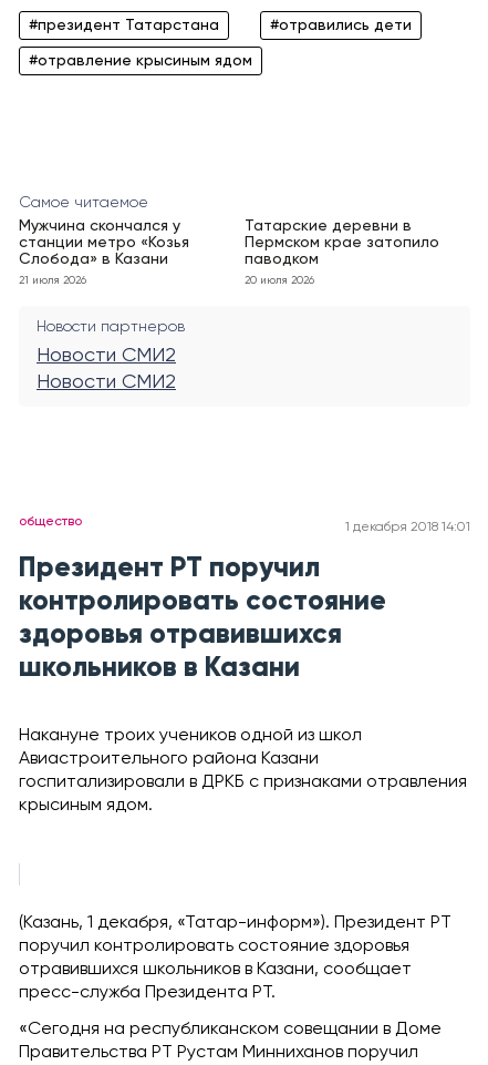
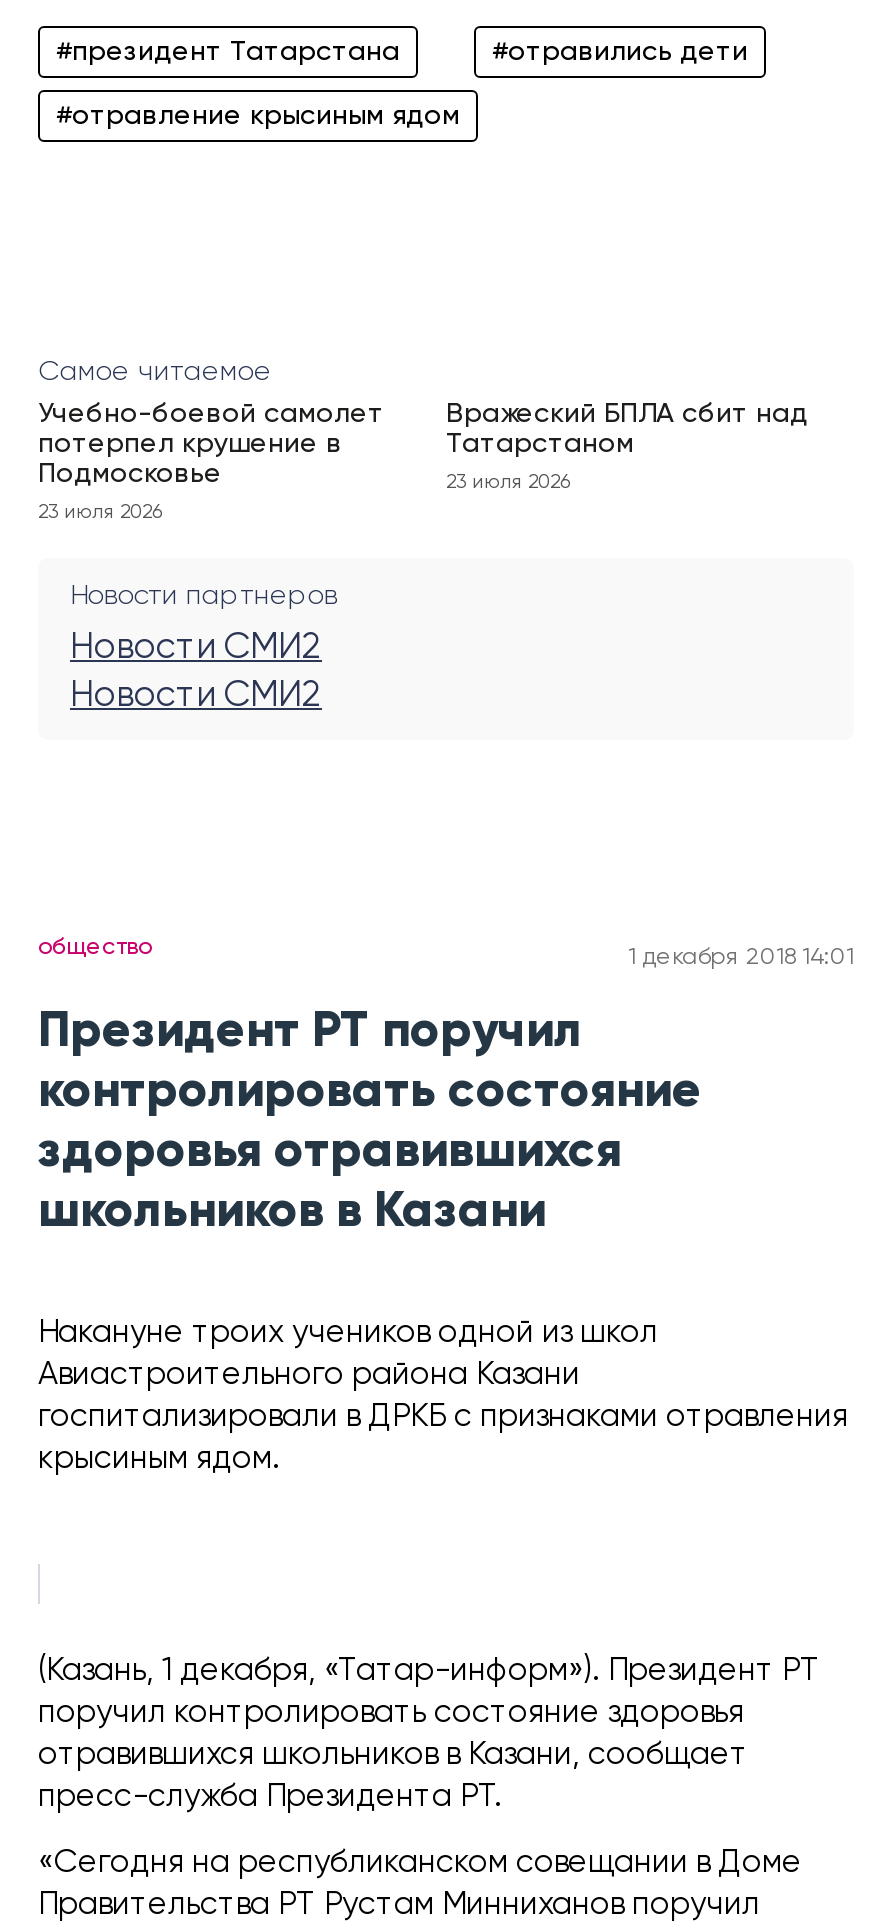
[19,218,189,267] Мужчина скончался у | станции метро «Козья | Слобода» в Казани -> [38,400,384,488] Учебно-боевой самолет | потерпел крушение в | Подмосковье
[245,218,439,267] Татарские деревни в | Пермском крае затопило | паводком -> [446,400,808,458] Вражеский БПЛА сбит над | Татарстаном
[19,275,86,286] 21 июля 2026 -> [38,502,162,522] 23 июля 2026
[245,275,314,286] 20 июля 2026 -> [446,472,570,492] 23 июля 2026

